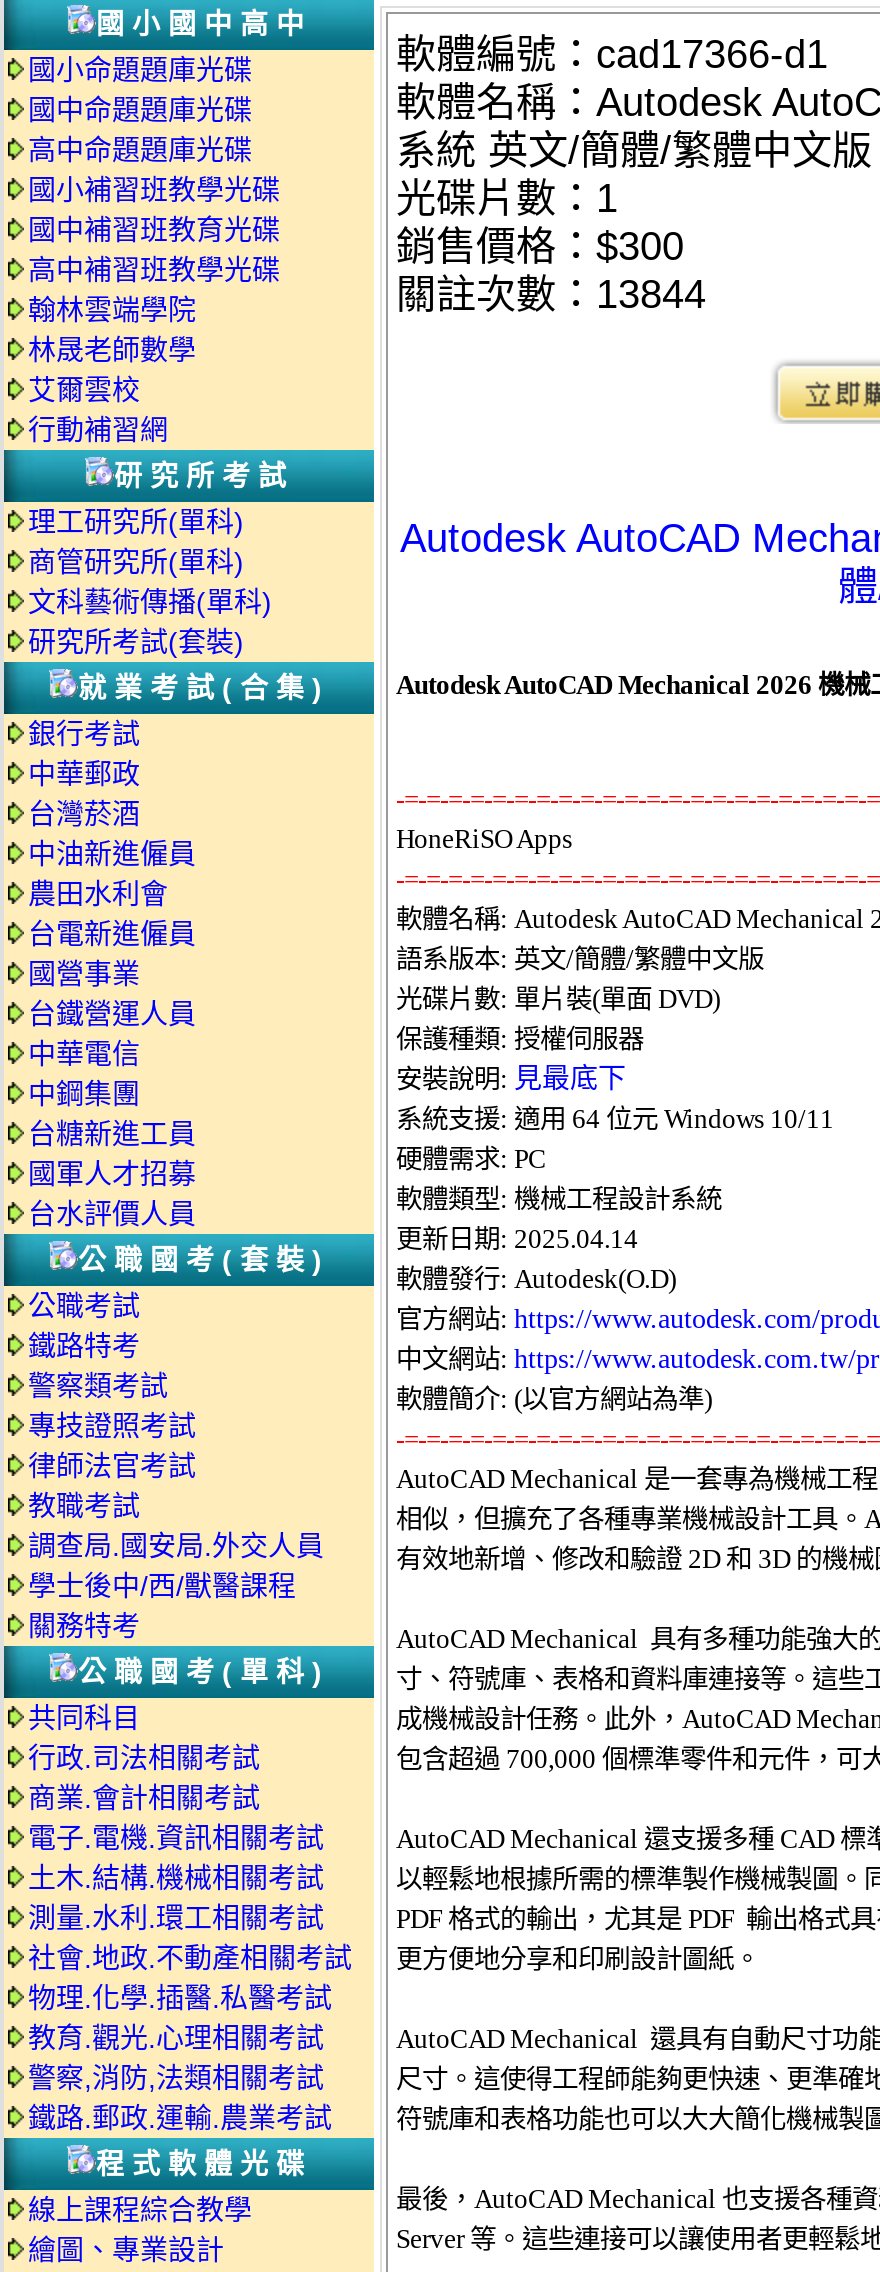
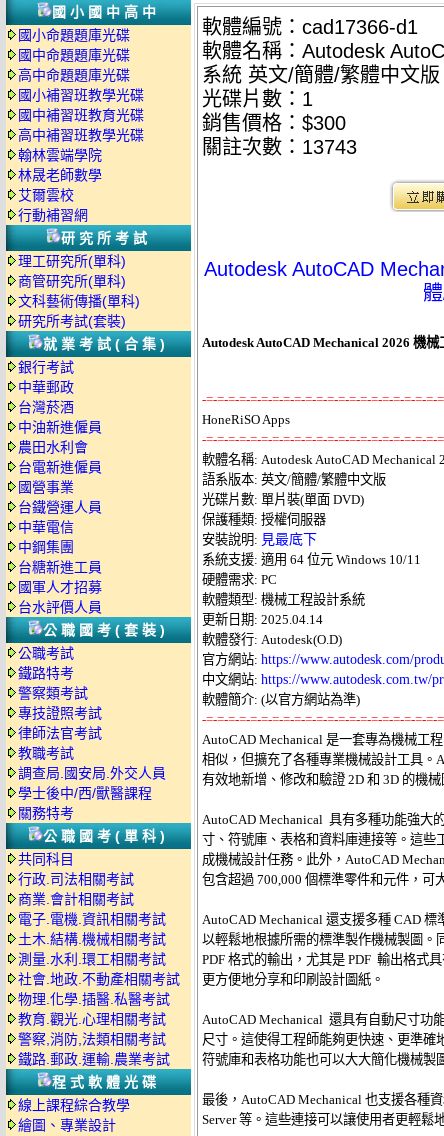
[396,272,706,316] 關註次數：13844 -> [202,136,357,158] 關註次數：13743

